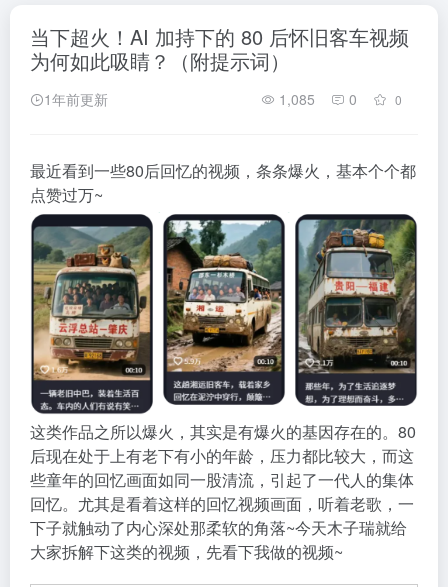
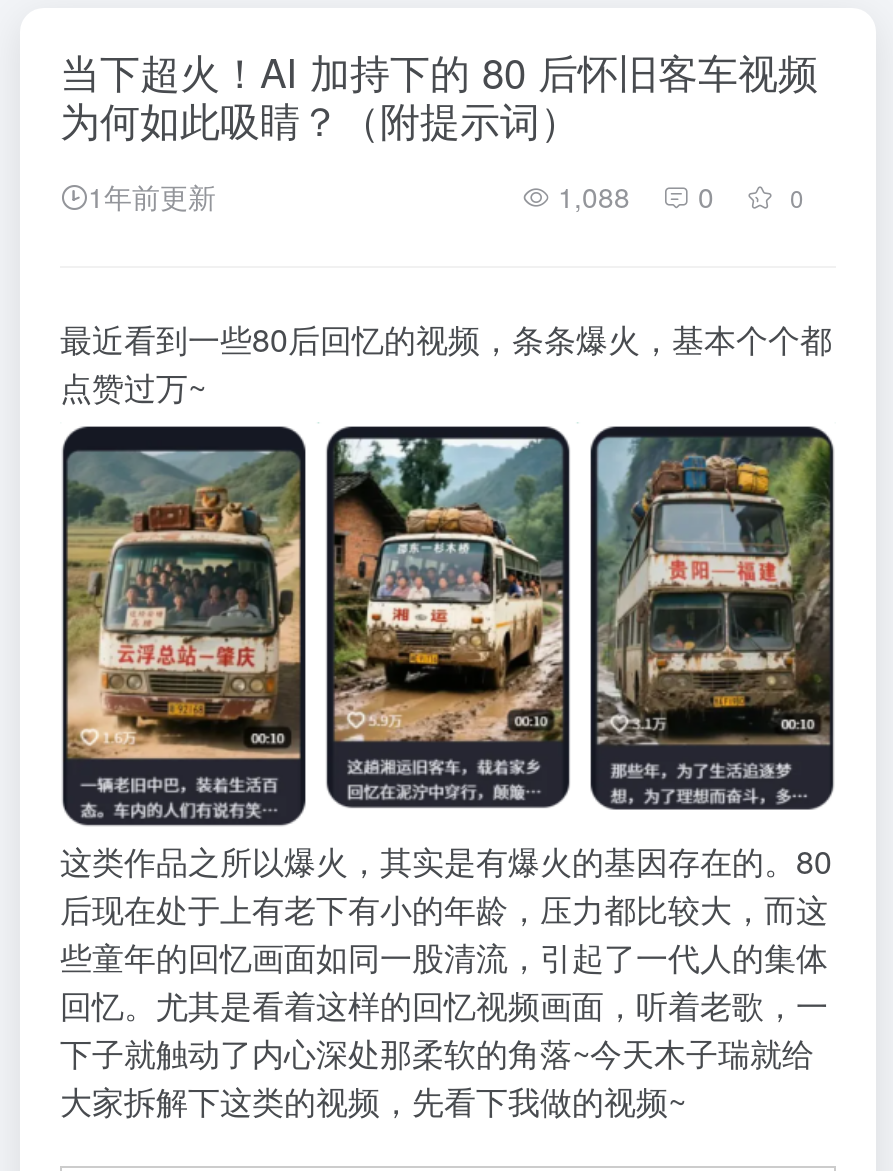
[275,89,357,109] 1,085 0 -> [550,176,714,216] 1,088 0

